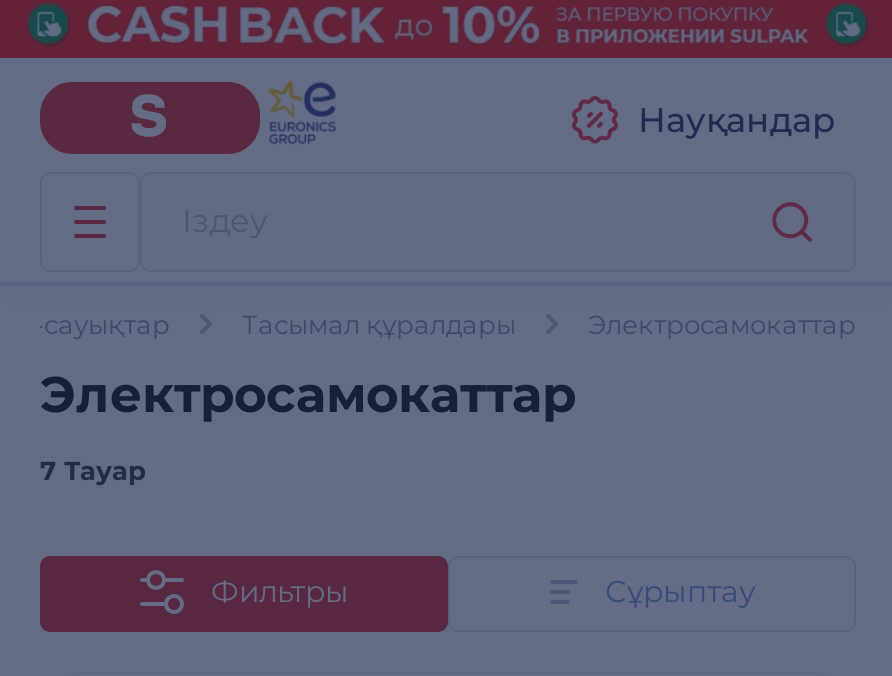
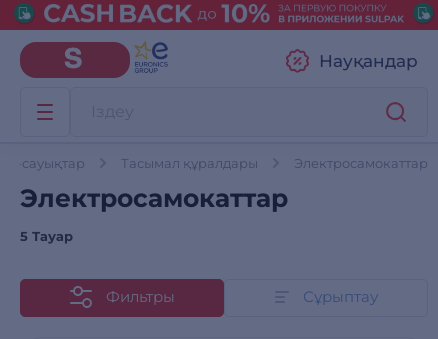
[40,454,146,486] 7 Тауар -> [20,228,73,244] 5 Тауар

